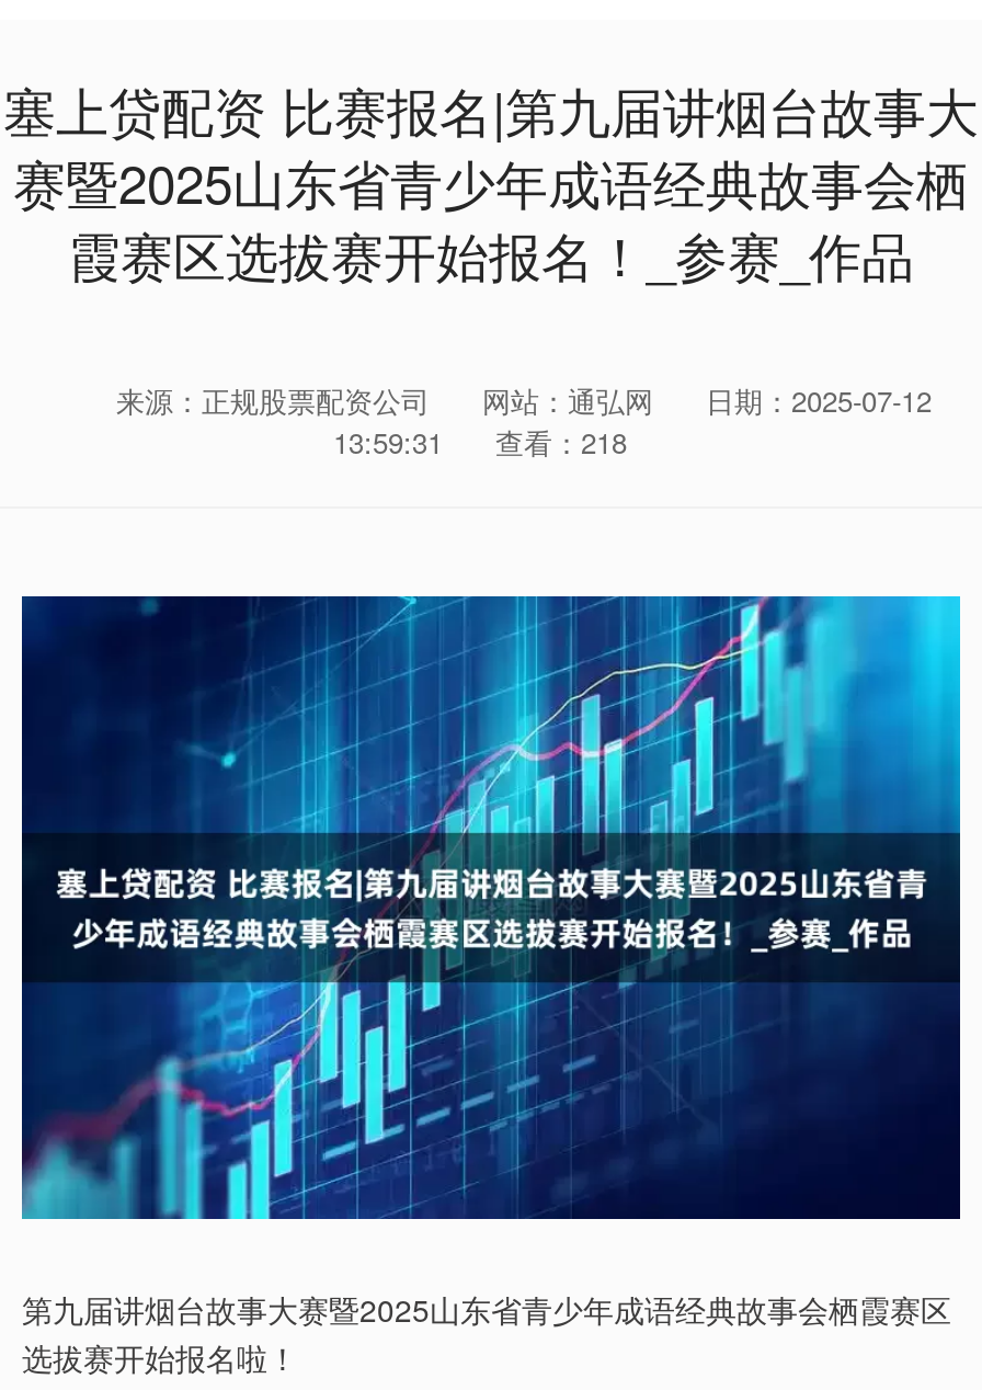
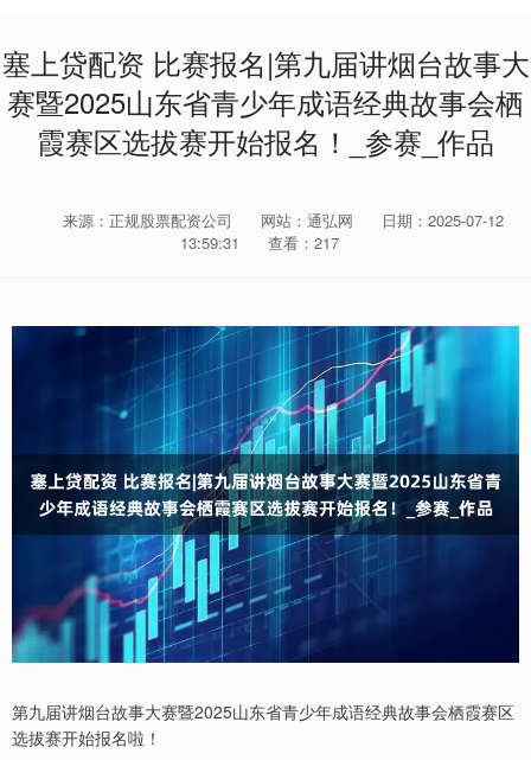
[333,421,627,463] 13:59:31 查看：218 -> [180,231,339,254] 13:59:31 查看：217

